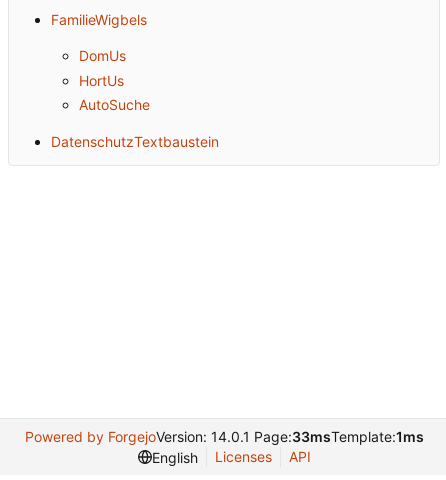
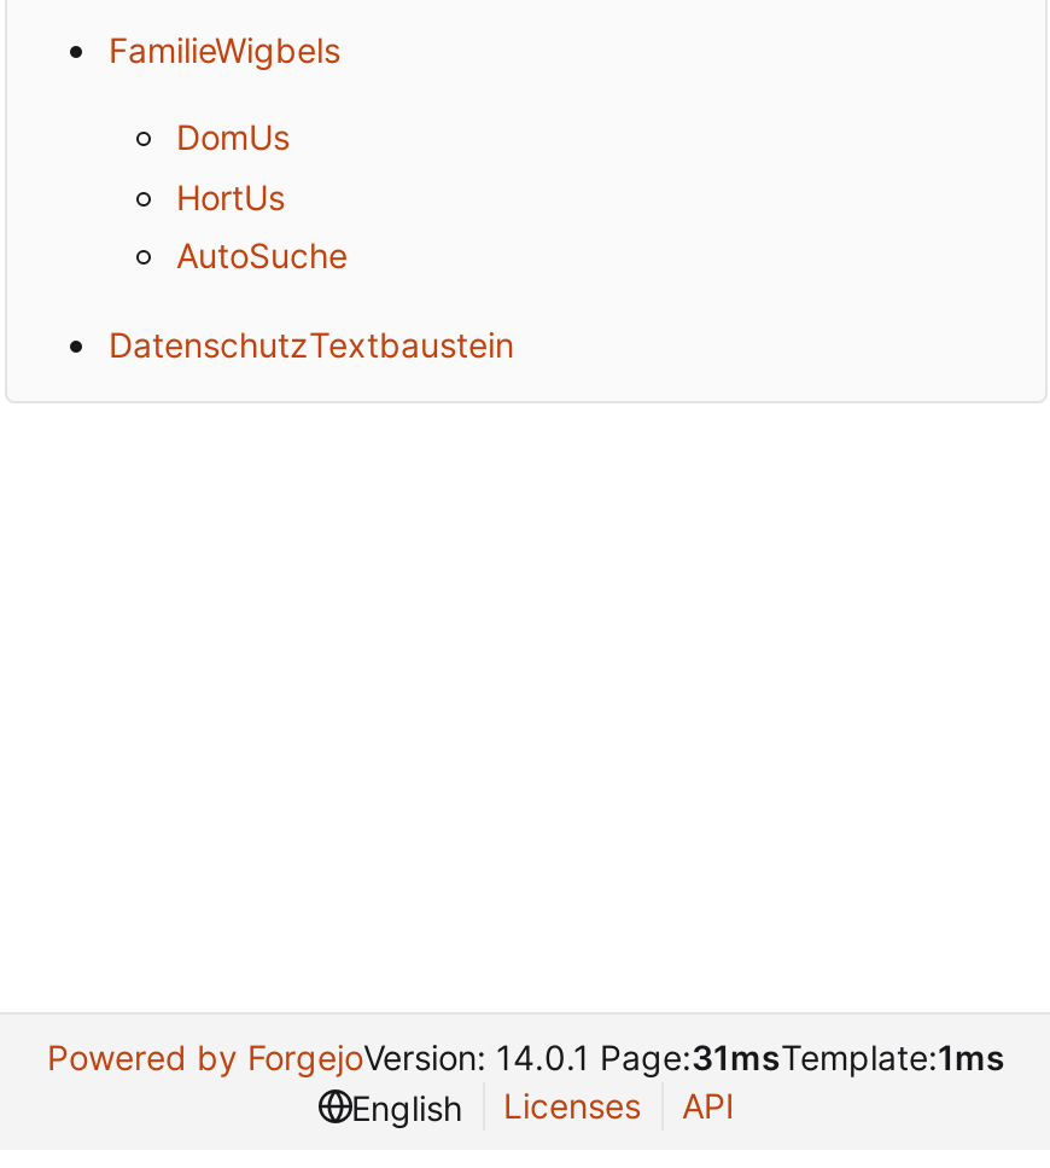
[24,428,423,445] Powered by ForgejoVersion: 14.0.1 Page:33msTemplate:1ms -> [47,1036,1005,1077] Powered by ForgejoVersion: 14.0.1 Page:31msTemplate:1ms

